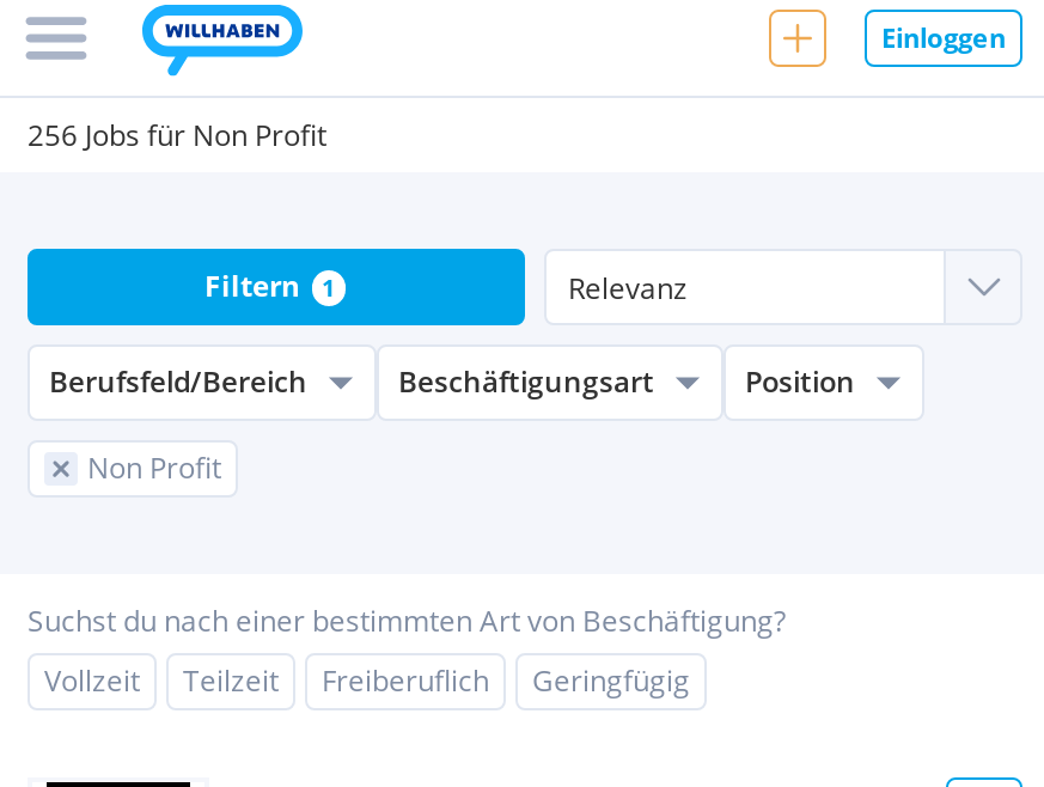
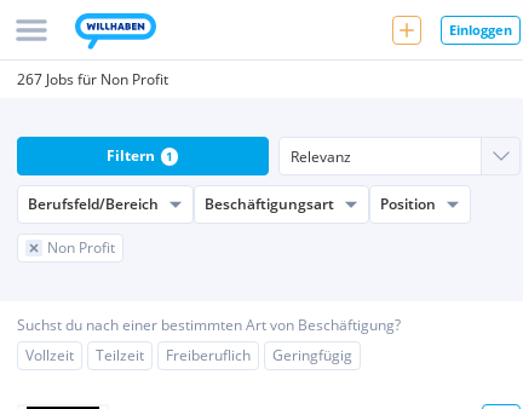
[28,115,326,155] 256 Jobs für Non Profit -> [17,69,168,90] 267 Jobs für Non Profit

